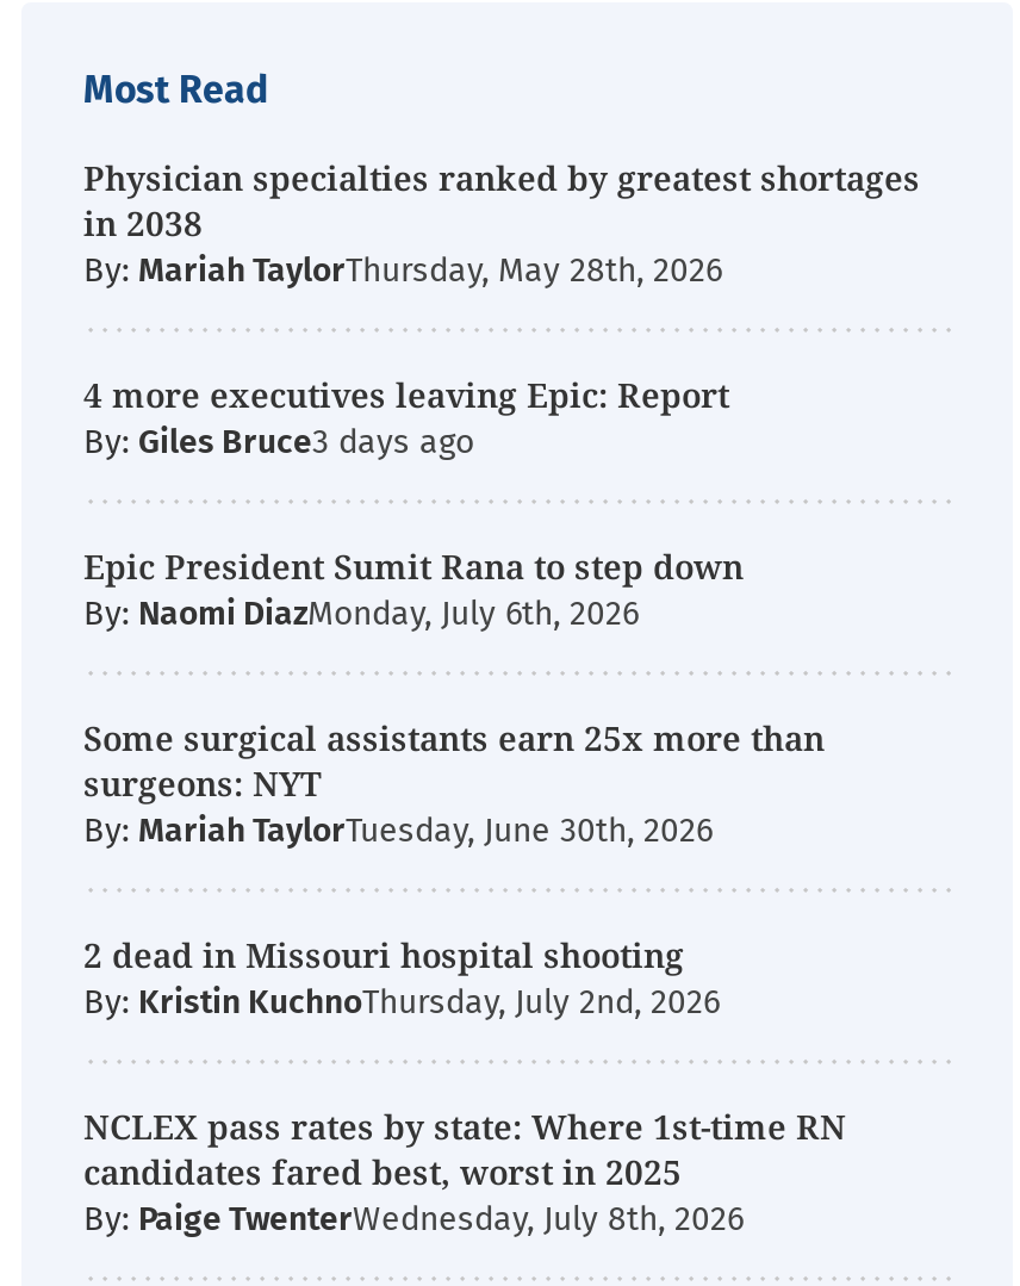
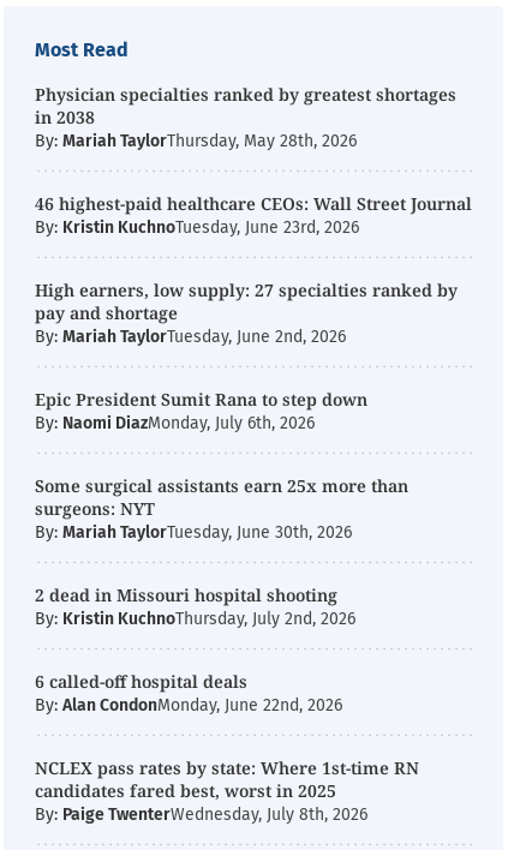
[83,372,729,462] 4 more executives leaving Epic: Report | By: Giles Bruce -> [35,192,472,347] 46 highest-paid healthcare CEOs: Wall Street Journal | By: Kristin KuchnoTuesday, June 23rd, 2026 | High earners, low supply: 27 specialties ranked by | pay and shortage | By: Mariah TaylorTuesday, June 2nd, 2026
none -> [35,670,342,716] 6 called-off hospital deals | By: Alan CondonMonday, June 22nd, 2026

